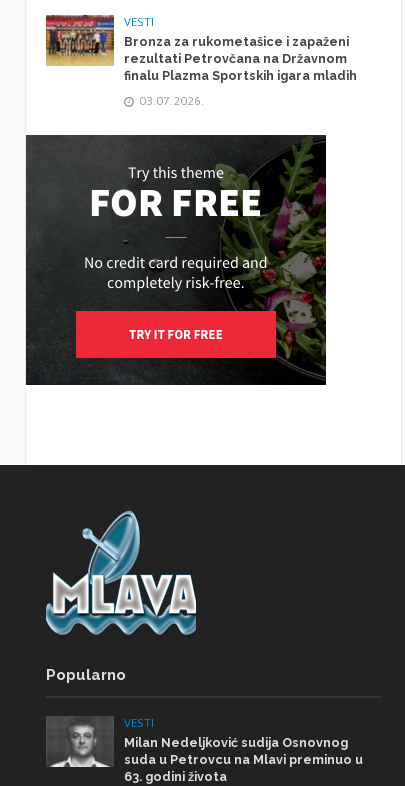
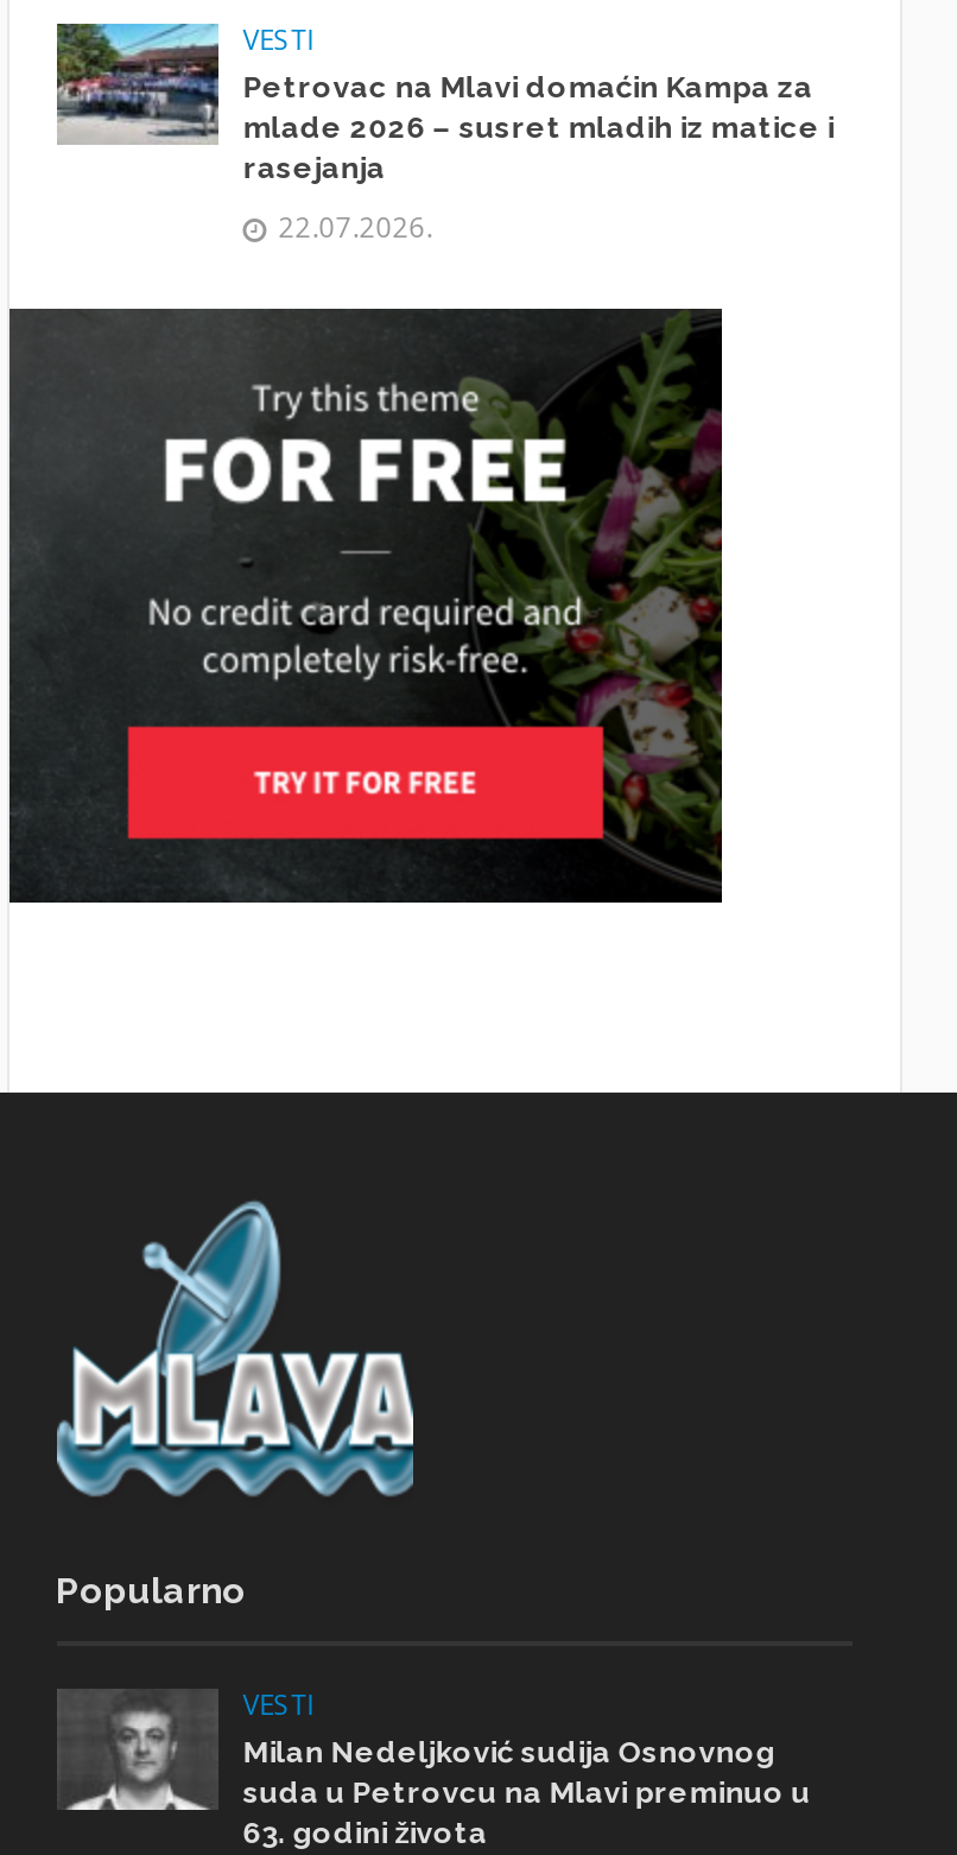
[45,14,357,83] [image] | Bronza za rukometašice i zapaženi | rezultati Petrovčana na Državnom | finalu Plazma Sportskih igara mladih -> [55,21,834,184] [image] | Petrovac na Mlavi domaćin Kampa za | mlade 2026 – susret mladih iz matice i | rasejanja
[139,93,204,108] 03.07.2026. -> [278,208,433,244] 22.07.2026.

